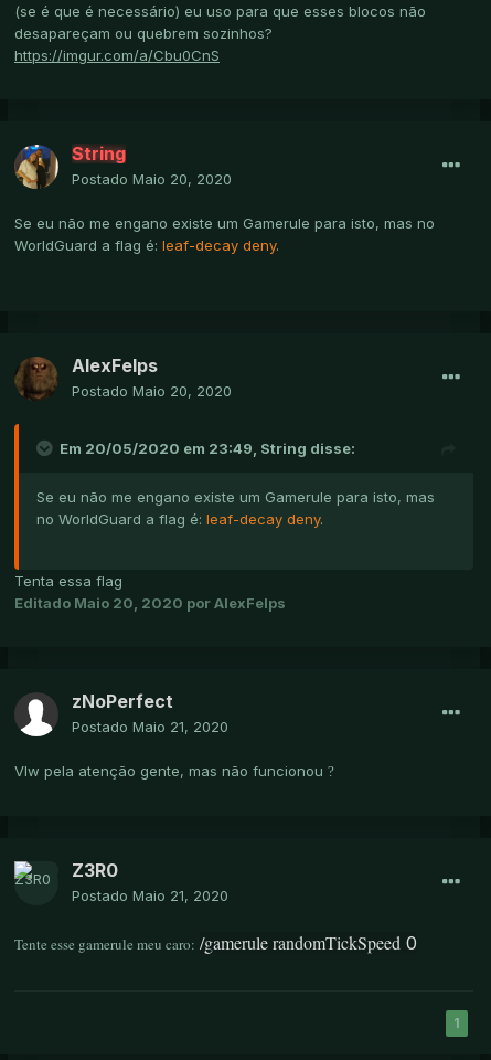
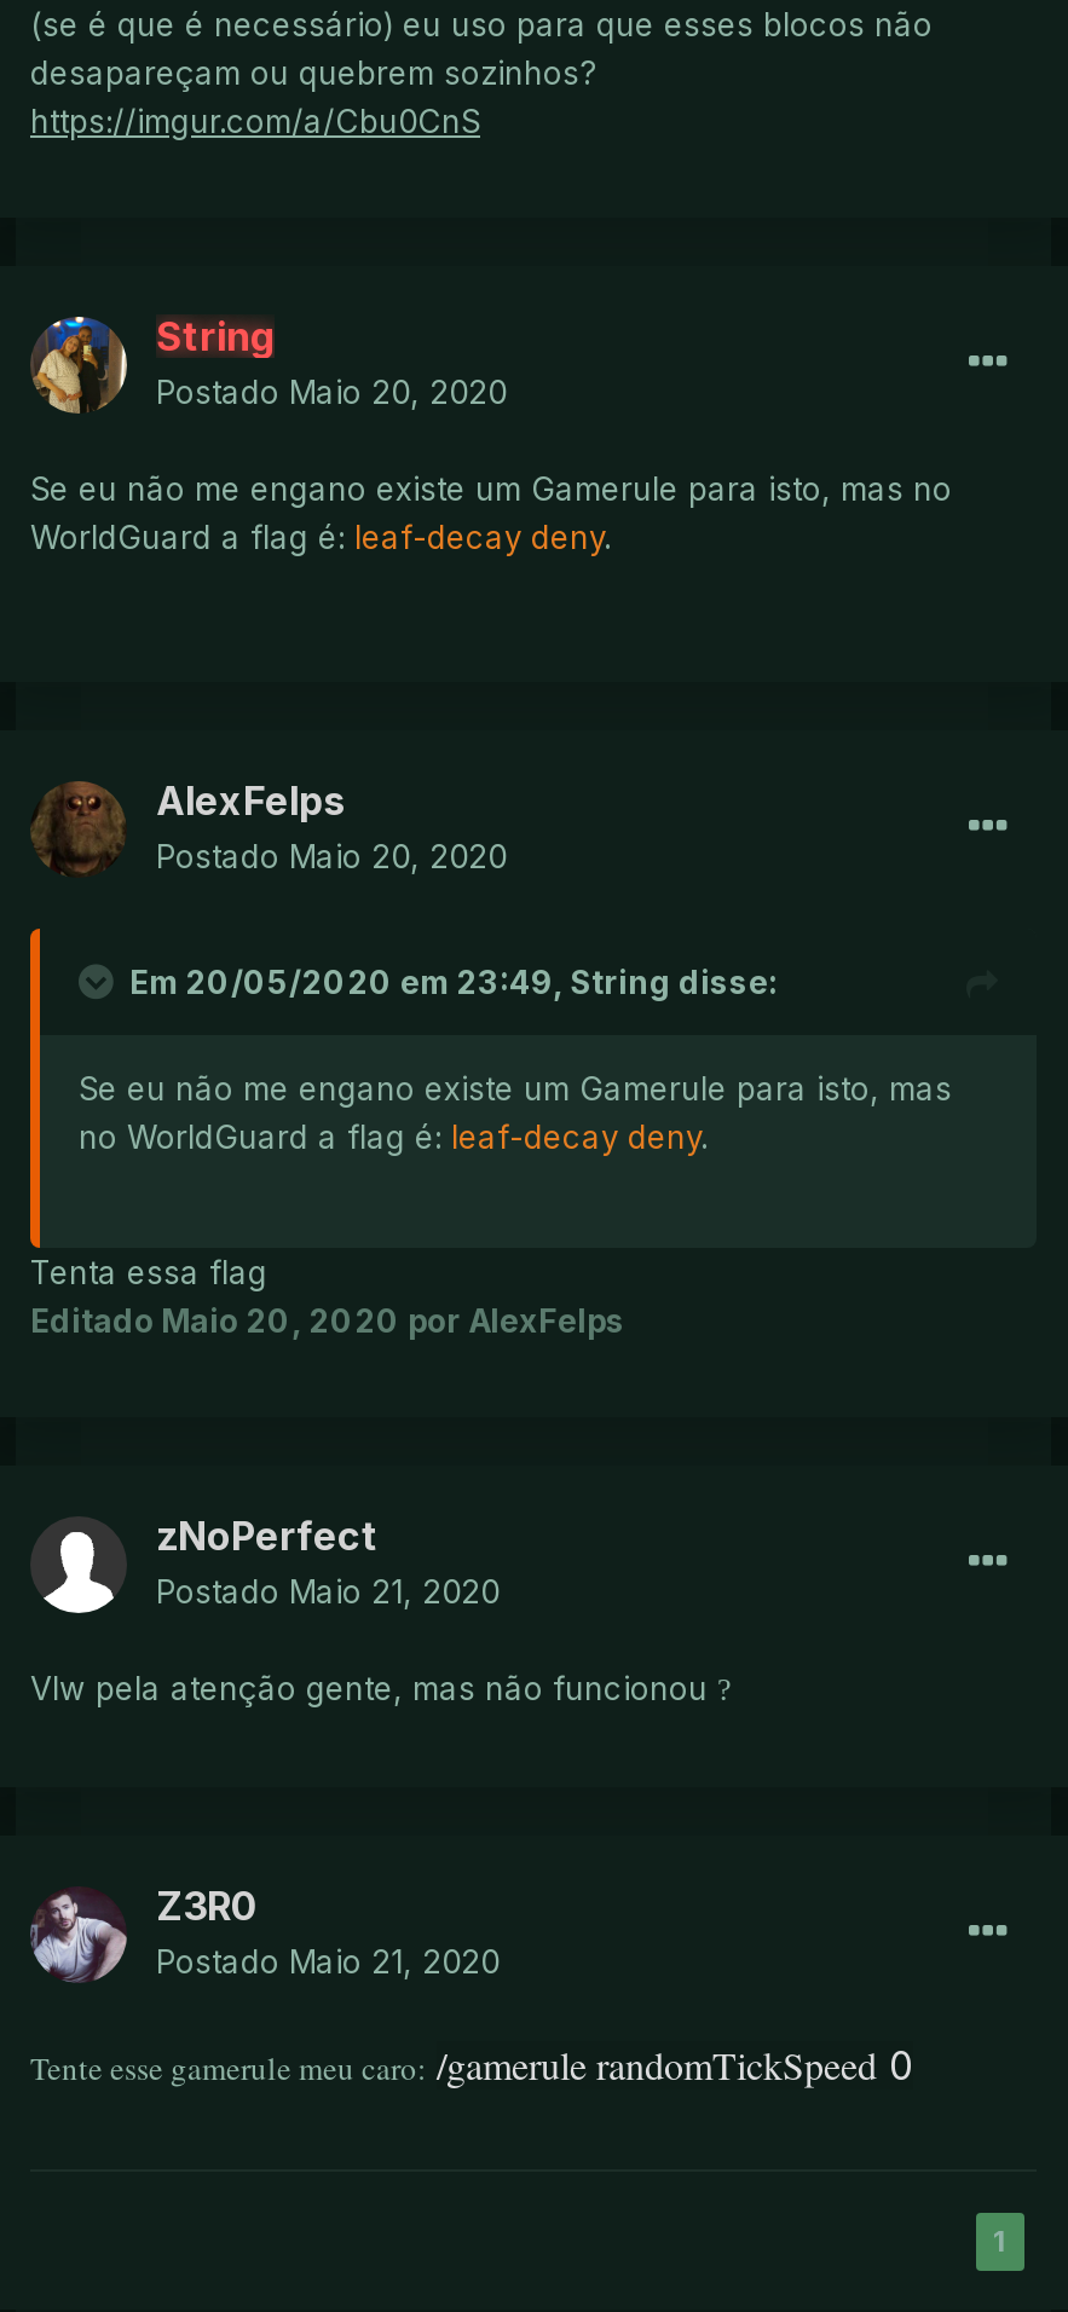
[13,860,58,904] [image] -> [30,1886,129,1983] [image]

